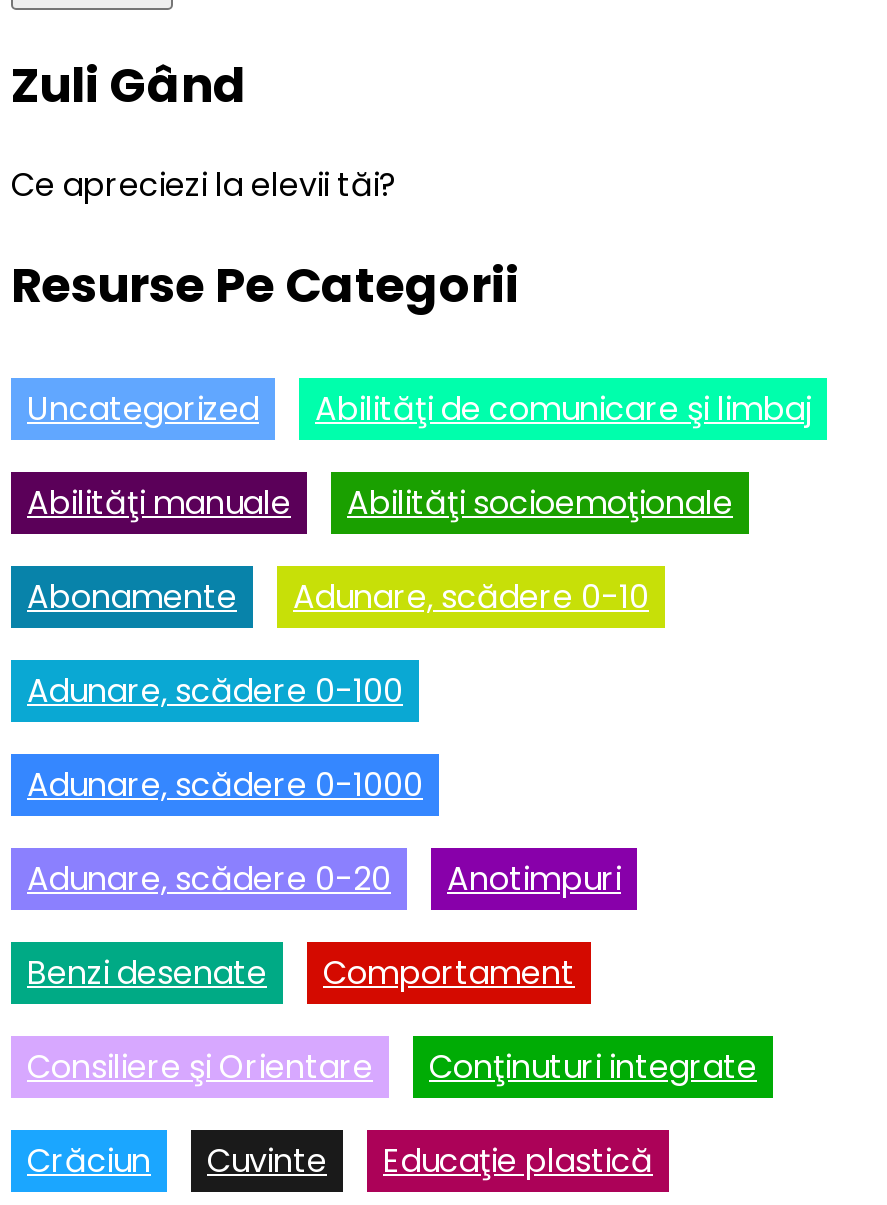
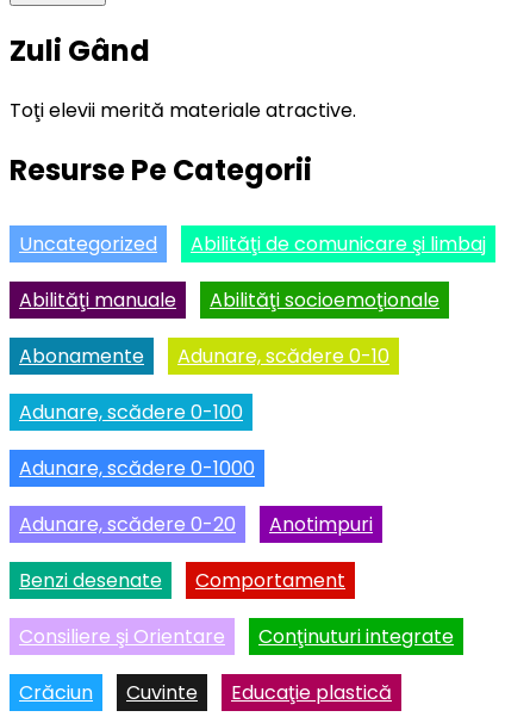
[11,163,397,209] Ce apreciezi la elevii tăi? -> [10,97,356,125] Toţi elevii merită materiale atractive.

